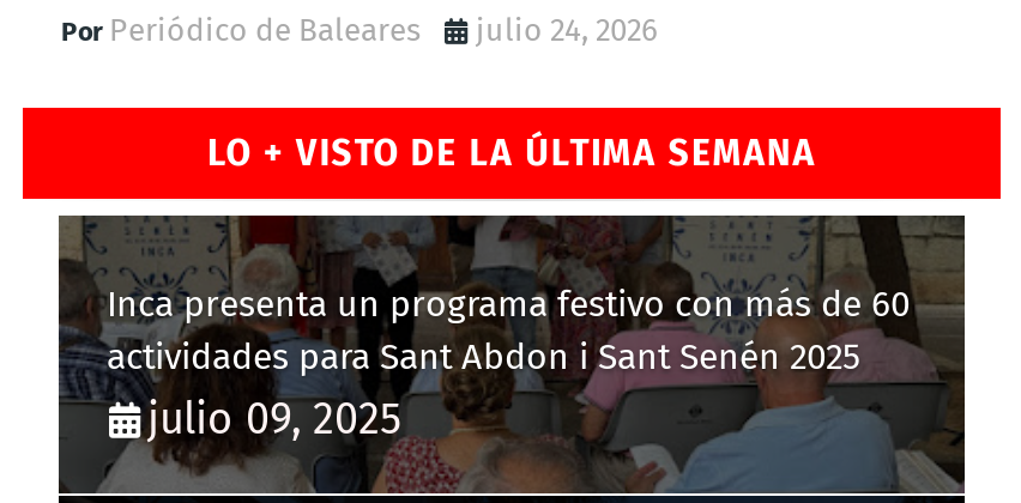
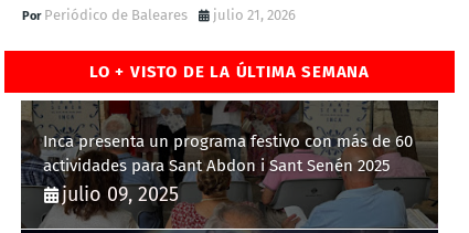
[109,12,658,48] Periódico de Baleares julio 24, 2026 -> [44,7,296,23] Periódico de Baleares julio 21, 2026

